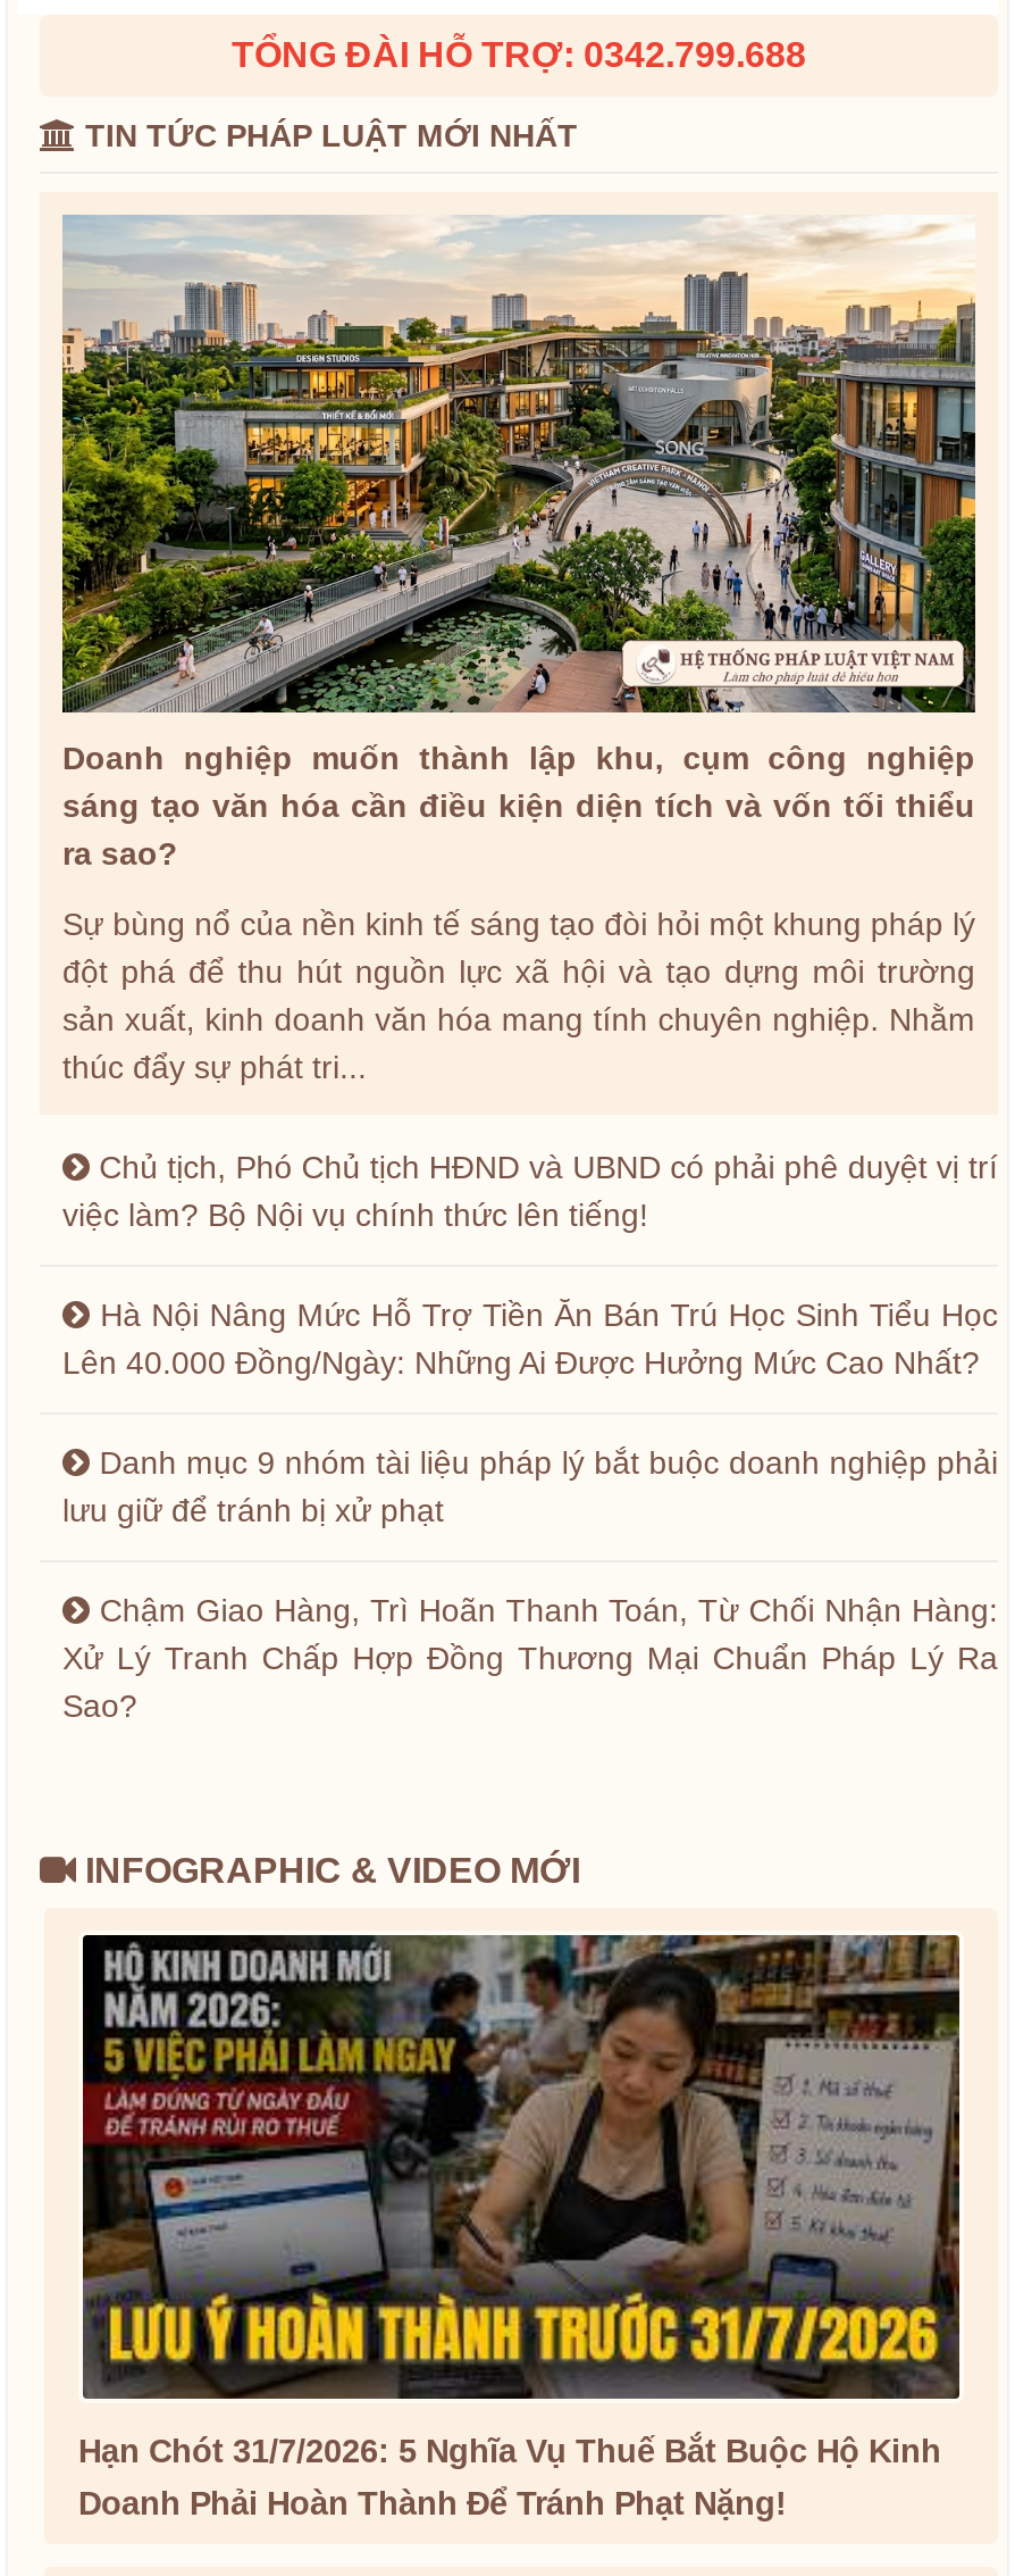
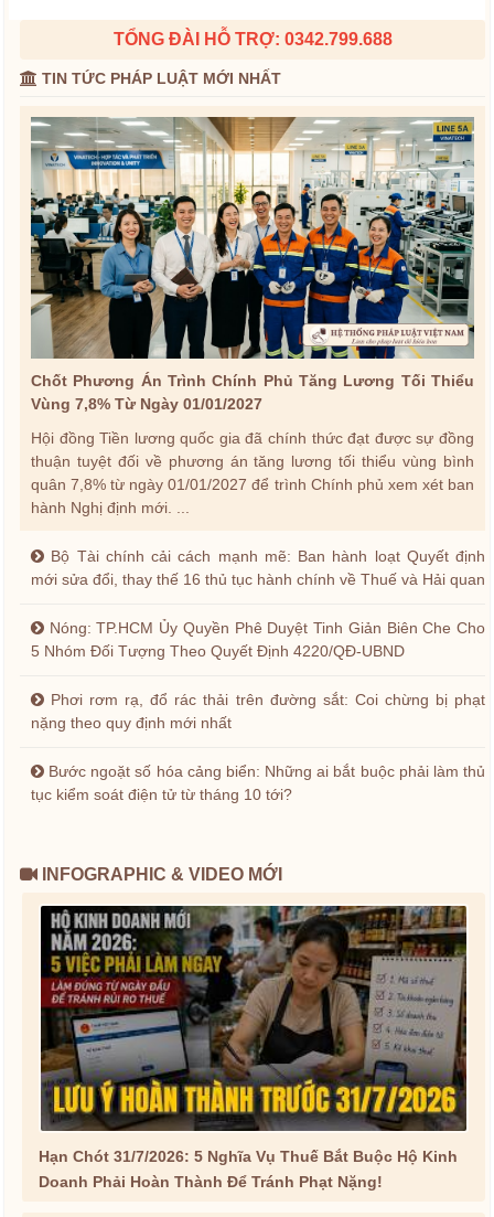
[60,215,978,715] [image] -> [30,116,474,318] [image]
[62,741,975,872] Doanh nghiệp muốn thành lập khu, cụm công nghiệp | sáng tạo văn hóa cần điều kiện diện tích và vốn tối thiểu | ra sao? -> [31,372,474,413] Chốt Phương Án Trình Chính Phủ Tăng Lương Tối Thiểu | Vùng 7,8% Từ Ngày 01/01/2027
[62,907,975,1086] Sự bùng nổ của nền kinh tế sáng tạo đòi hỏi một khung pháp lý | đột phá để thu hút nguồn lực xã hội và tạo dựng môi trường | sản xuất, kinh doanh văn hóa mang tính chuyên nghiệp. Nhằm | thúc đẩy sự phát tri... -> [31,430,474,517] Hội đồng Tiền lương quốc gia đã chính thức đạt được sự đồng | thuận tuyệt đối về phương án tăng lương tối thiểu vùng bình | quân 7,8% từ ngày 01/01/2027 để trình Chính phủ xem xét ban | hành Nghị định mới. ...
[62,1150,998,1234] Chủ tịch, Phó Chủ tịch HĐND và UBND có phải phê duyệt vị trí | việc làm? Bộ Nội vụ chính thức lên tiếng! -> [31,548,485,589] Bộ Tài chính cải cách mạnh mẽ: Ban hành loạt Quyết định | mới sửa đổi, thay thế 16 thủ tục hành chính về Thuế và Hải quan
[62,1297,998,1382] Hà Nội Nâng Mức Hỗ Trợ Tiền Ăn Bán Trú Học Sinh Tiểu Học | Lên 40.000 Đồng/Ngày: Những Ai Được Hưởng Mức Cao Nhất? -> [31,619,485,660] Nóng: TP.HCM Ủy Quyền Phê Duyệt Tinh Giản Biên Che Cho | 5 Nhóm Đối Tượng Theo Quyết Định 4220/QĐ-UBND
[62,1445,998,1529] Danh mục 9 nhóm tài liệu pháp lý bắt buộc doanh nghiệp phải | lưu giữ để tránh bị xử phạt -> [31,691,485,732] Phơi rơm rạ, đổ rác thải trên đường sắt: Coi chừng bị phạt | nặng theo quy định mới nhất
[62,1593,998,1725] Chậm Giao Hàng, Trì Hoãn Thanh Toán, Từ Chối Nhận Hàng: | Xử Lý Tranh Chấp Hợp Đồng Thương Mại Chuẩn Pháp Lý Ra | Sao? -> [31,763,485,804] Bước ngoặt số hóa cảng biển: Những ai bắt buộc phải làm thủ | tục kiểm soát điện tử từ tháng 10 tới?

